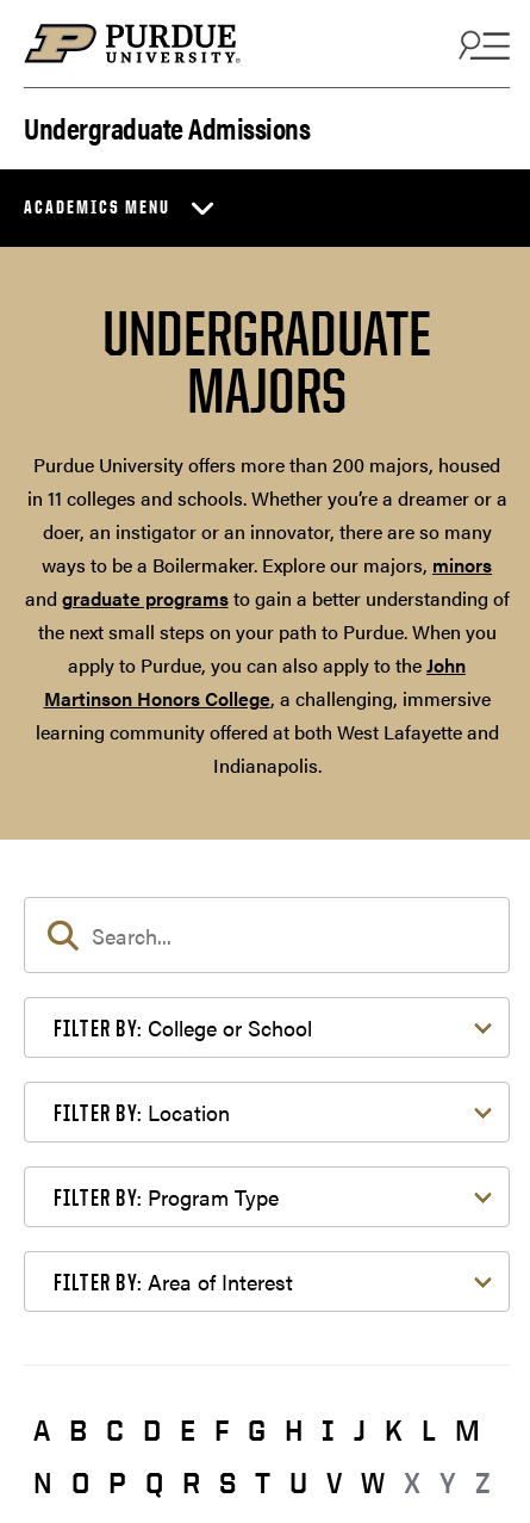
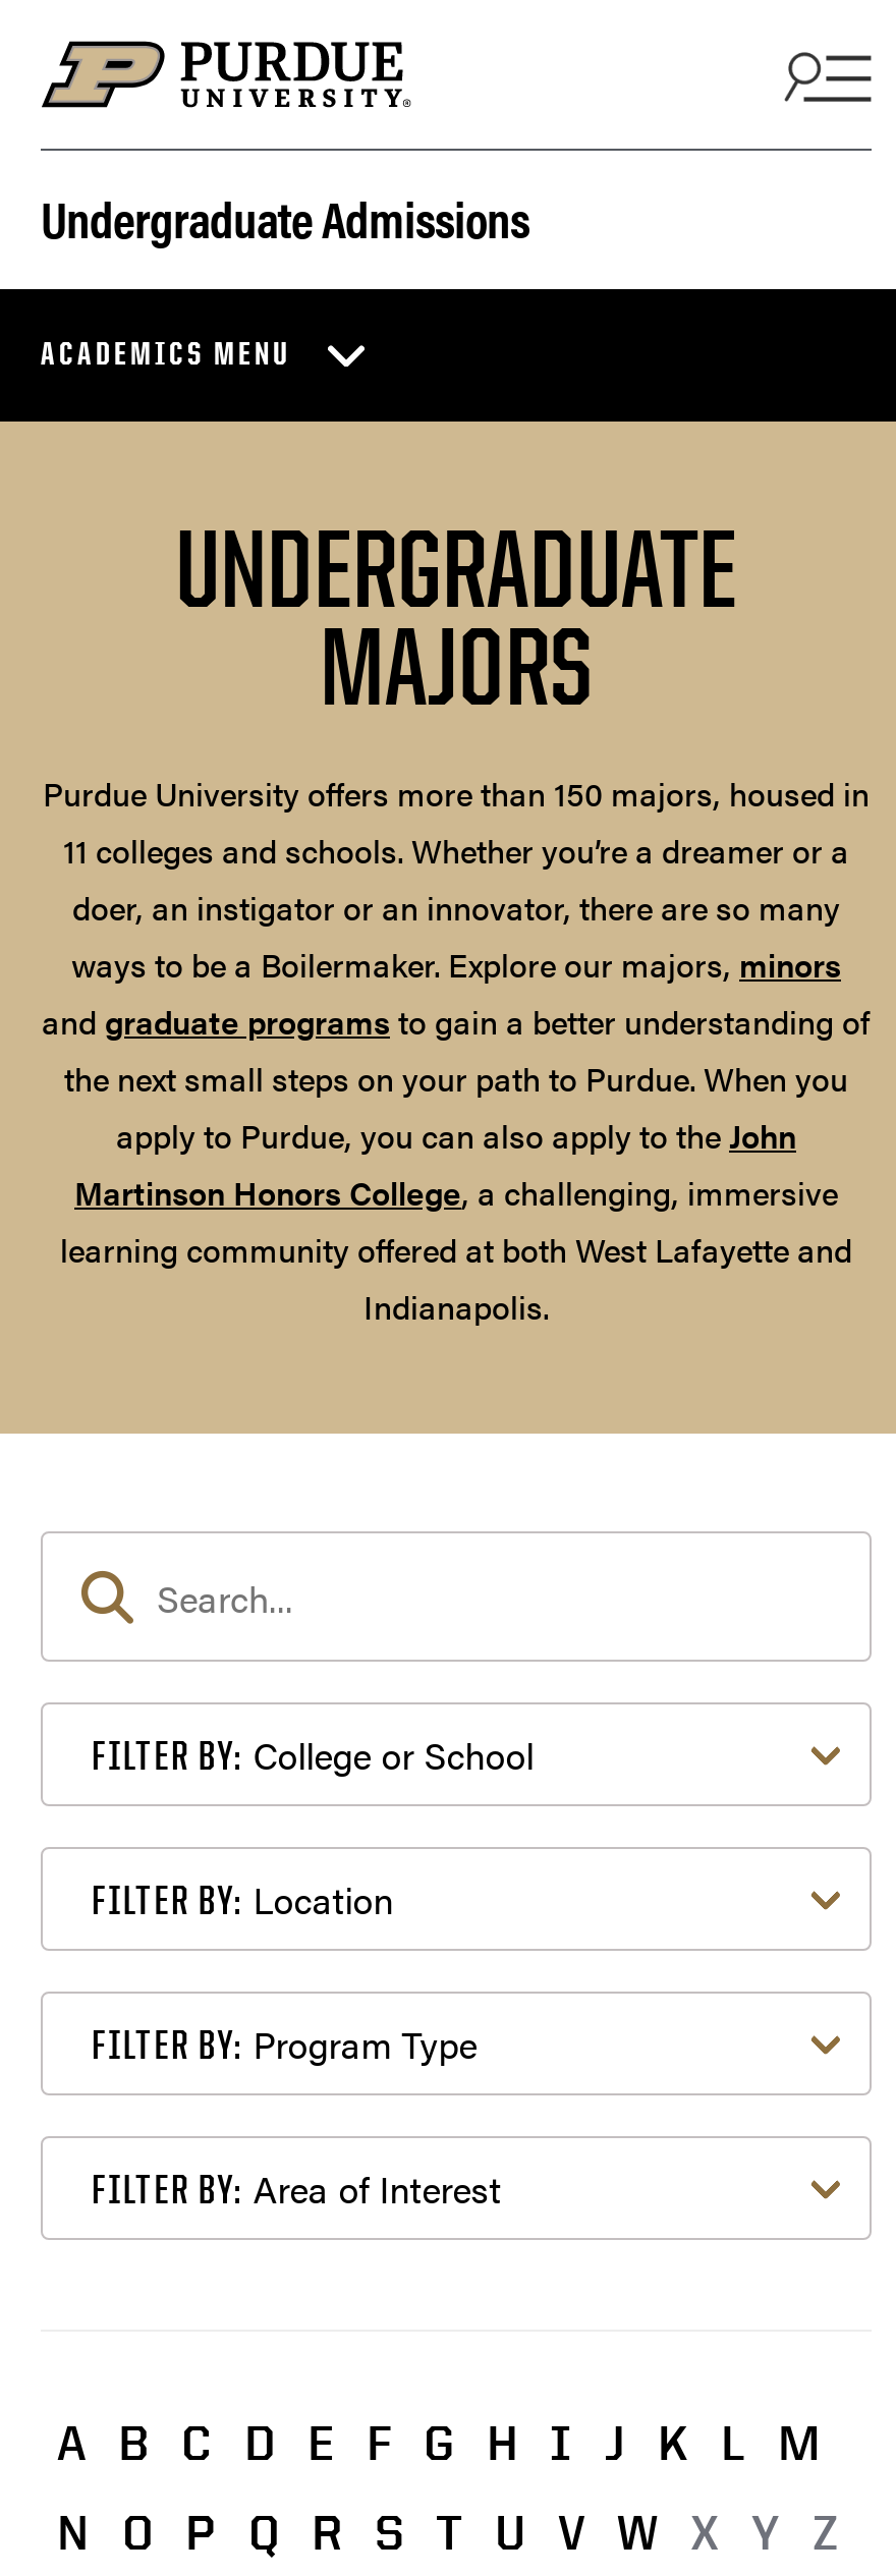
[27,451,507,512] Purdue University offers more than 200 majors, housed | in 11 colleges and schools. Whether you’re a dreamer or a -> [43,770,870,874] Purdue University offers more than 150 majors, housed in | 11 colleges and schools. Whether you’re a dreamer or a

